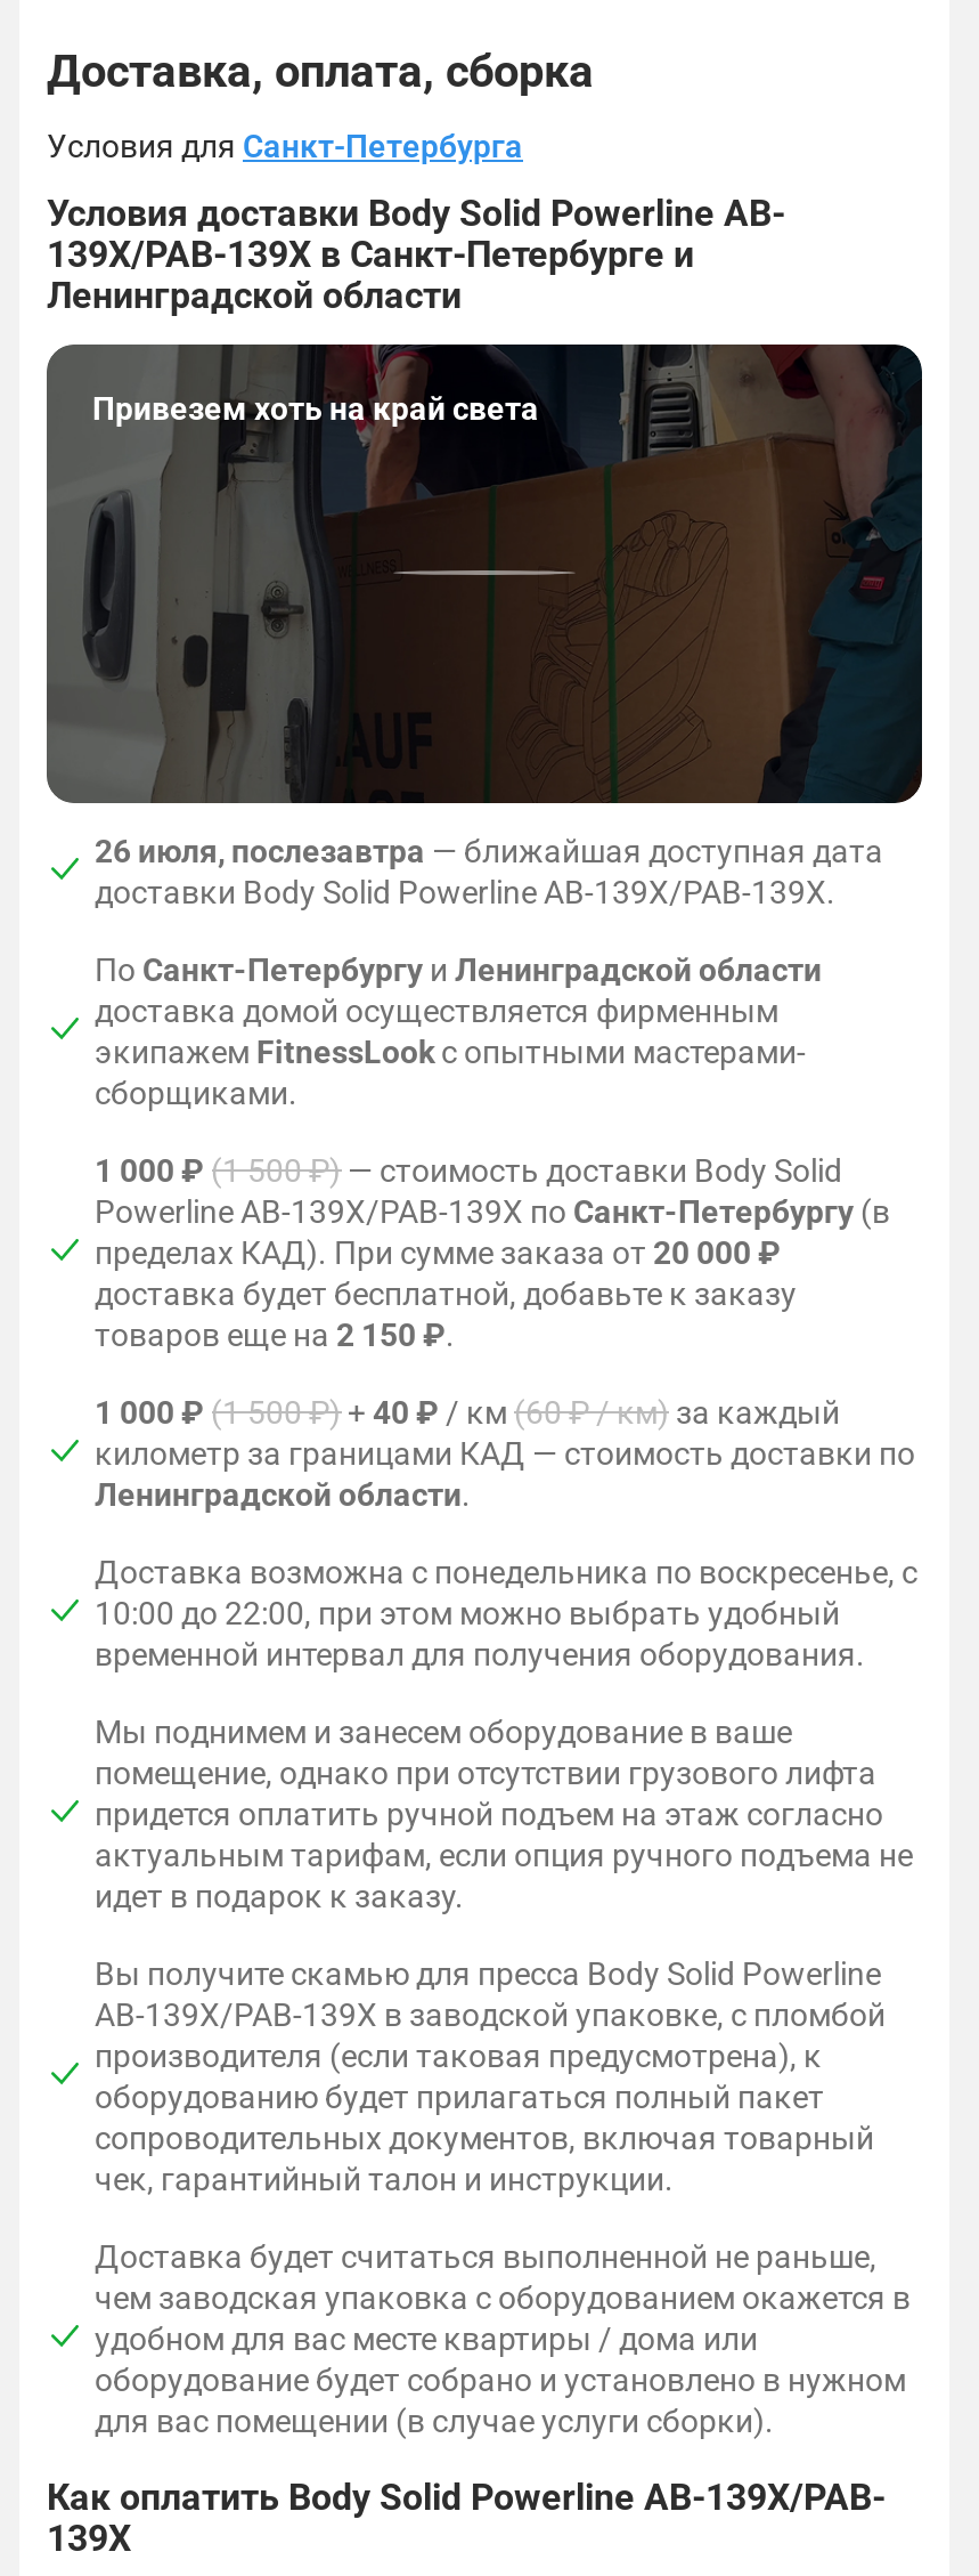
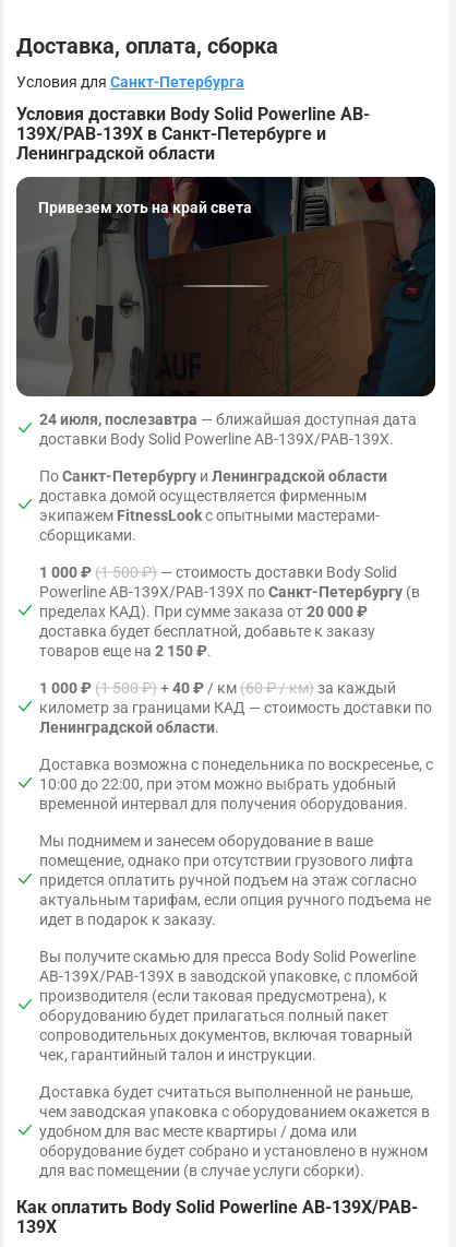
[95,832,883,869] 26 июля, послезавтра — ближайшая доступная дата -> [39,410,417,428] 24 июля, послезавтра — ближайшая доступная дата

